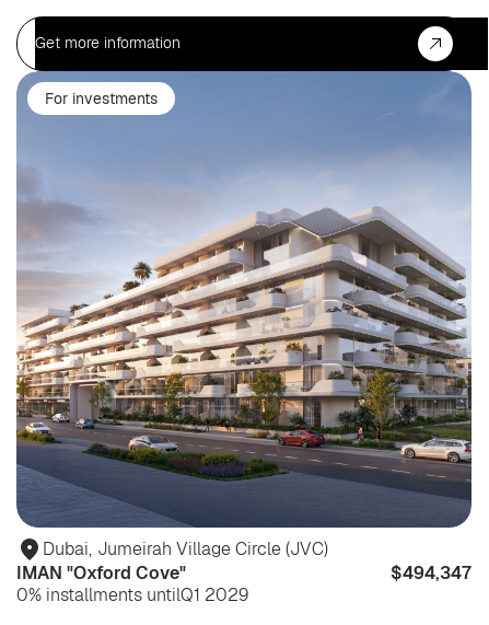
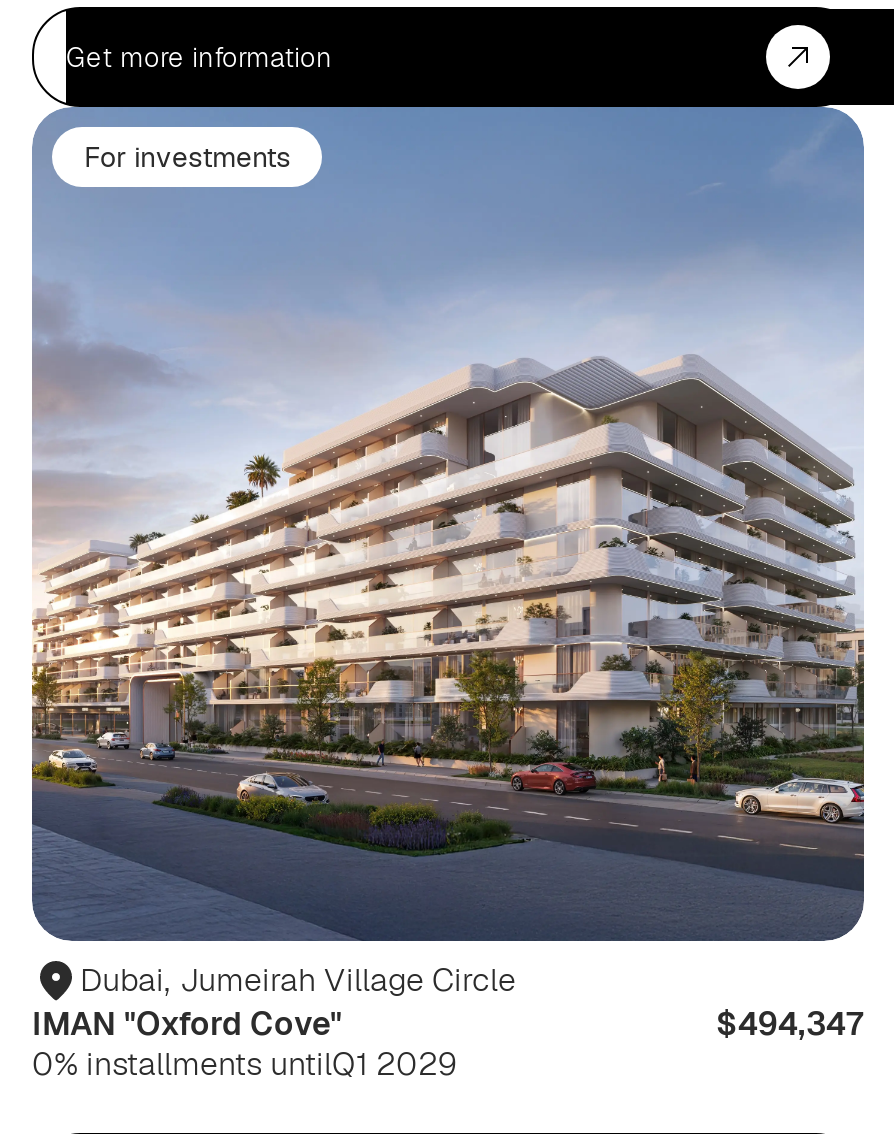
[43,537,328,560] Dubai, Jumeirah Village Circle (JVC) -> [80,959,516,1001] Dubai, Jumeirah Village Circle

